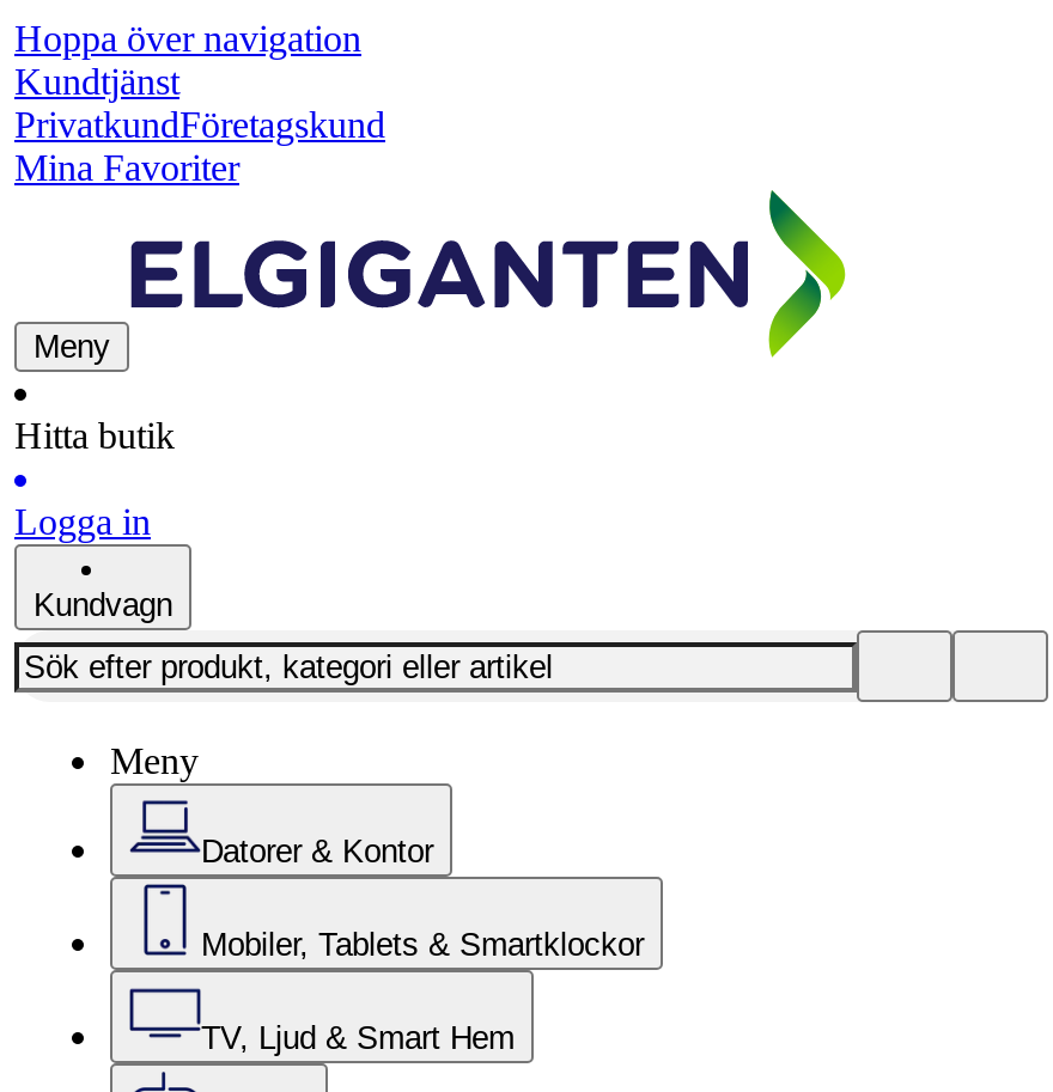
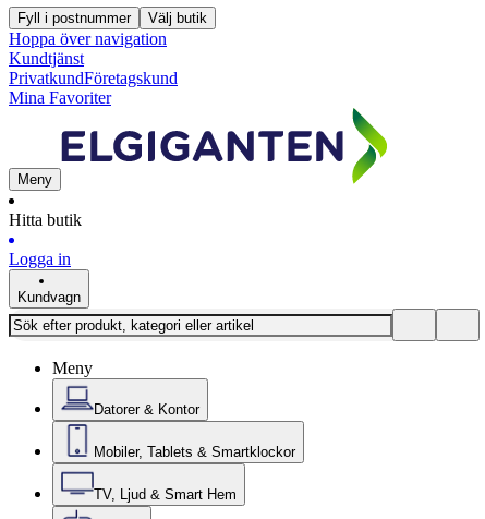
none -> [17,10,207,26] Fyll i postnummer | Välj butik

